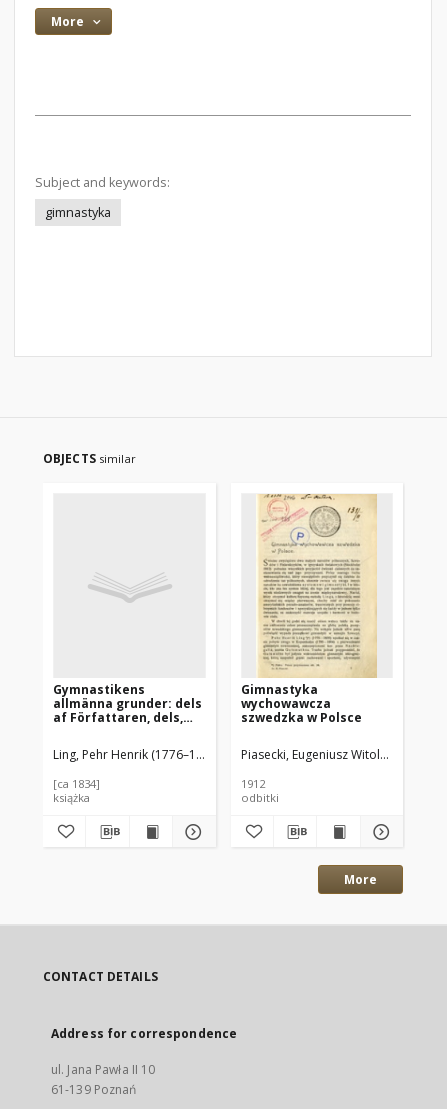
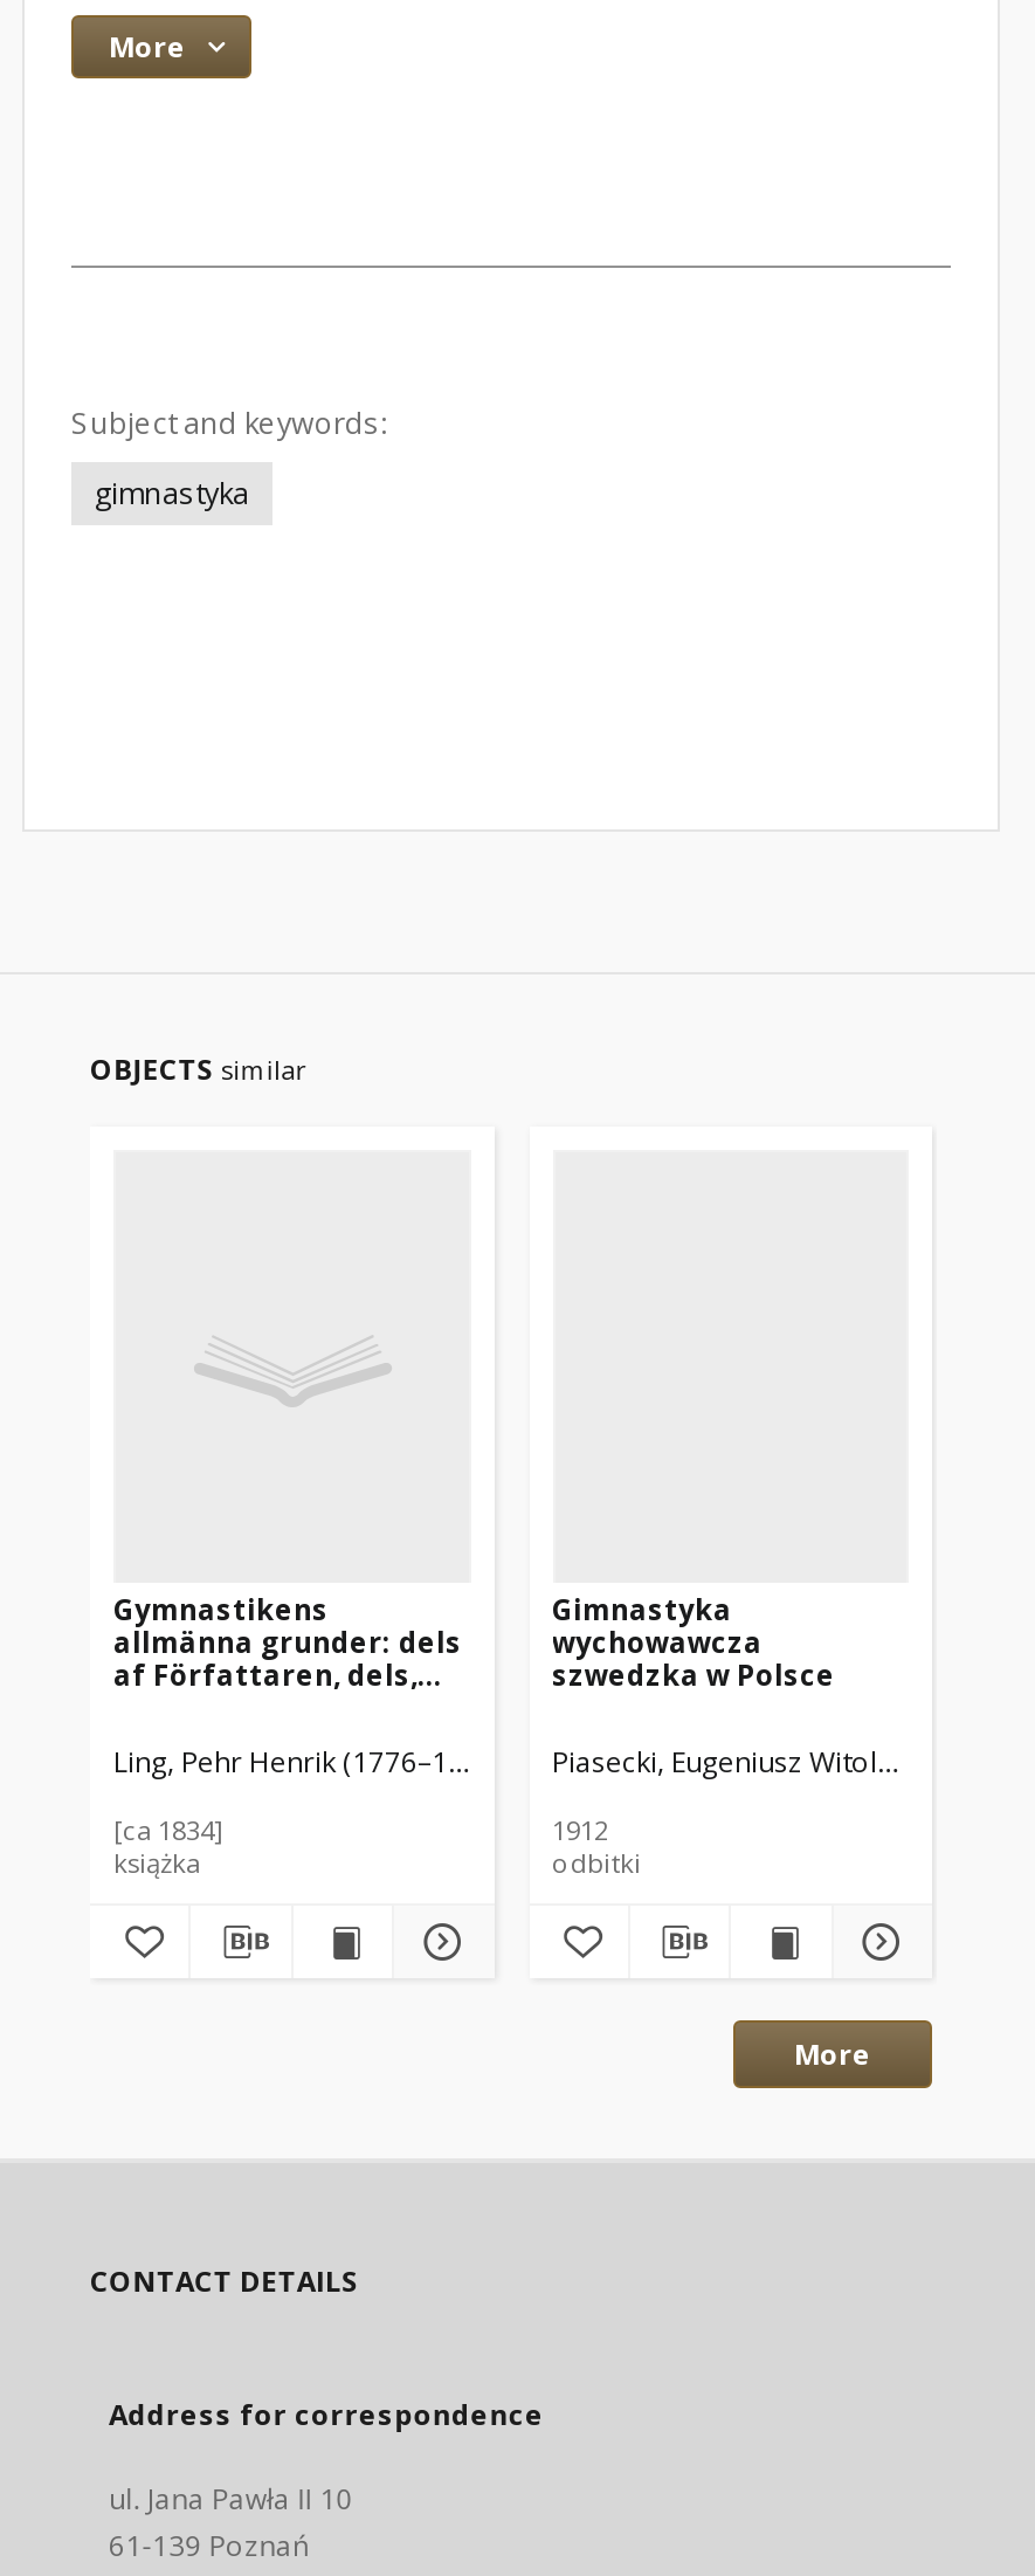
[257,493,378,679] [image] -> none

